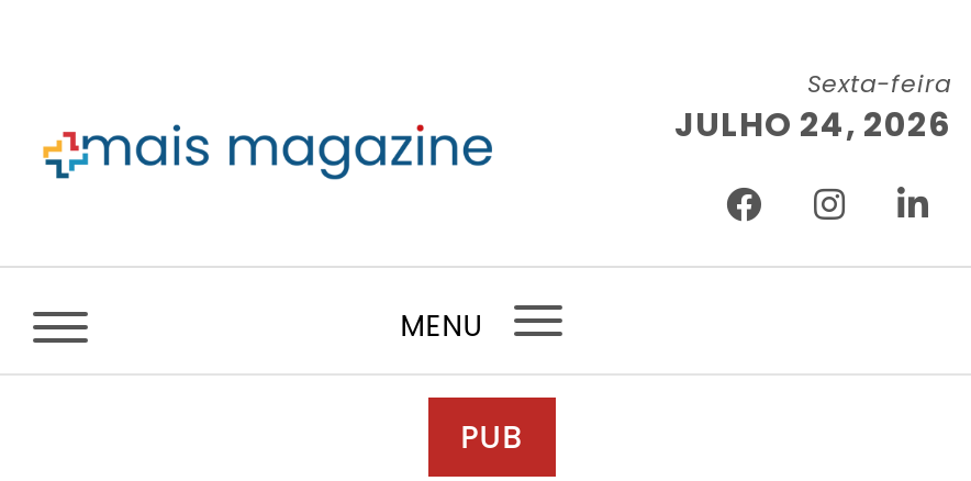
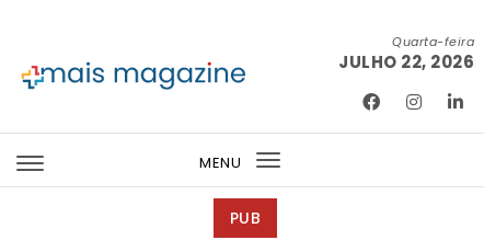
[674,66,951,147] Sexta-feira | JULHO 24, 2026 -> [338,33,474,73] Quarta-feira | JULHO 22, 2026

